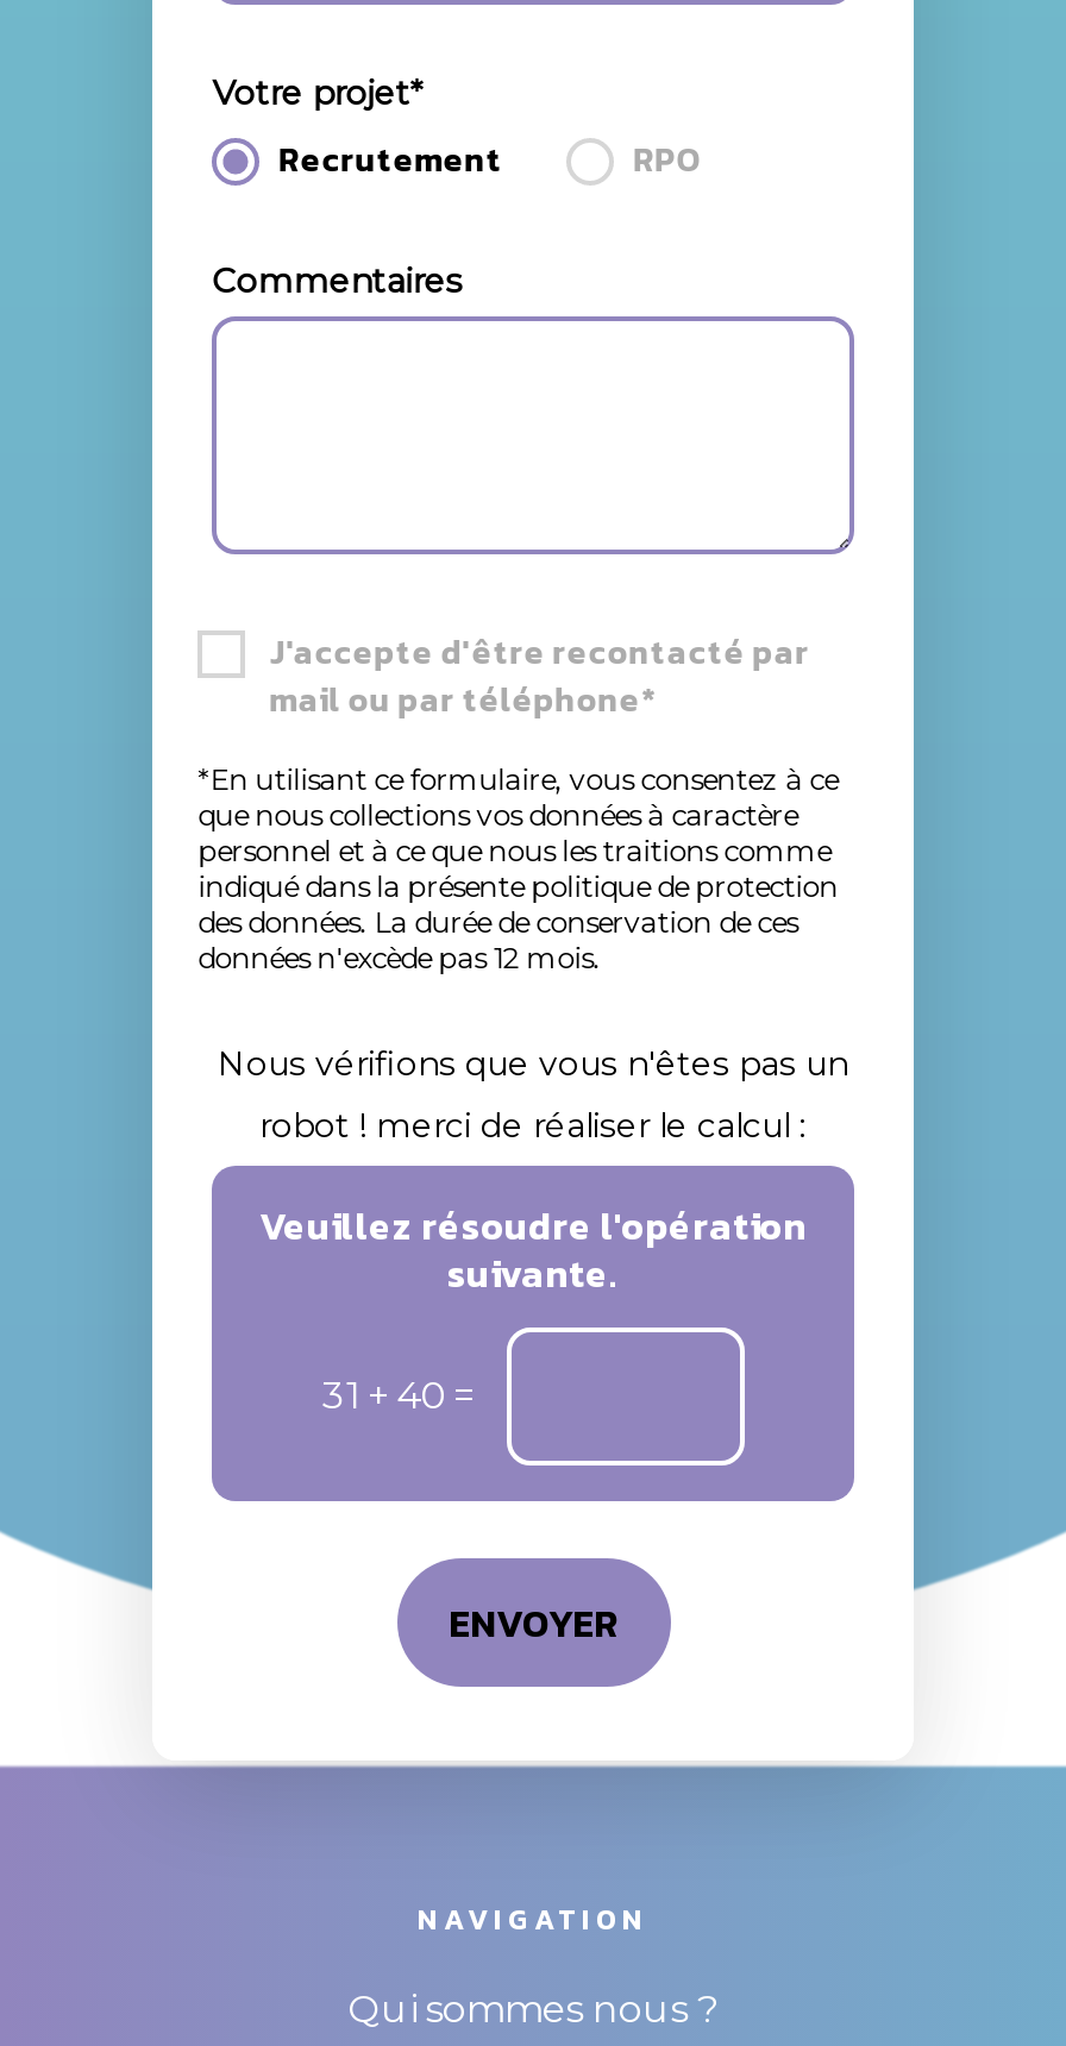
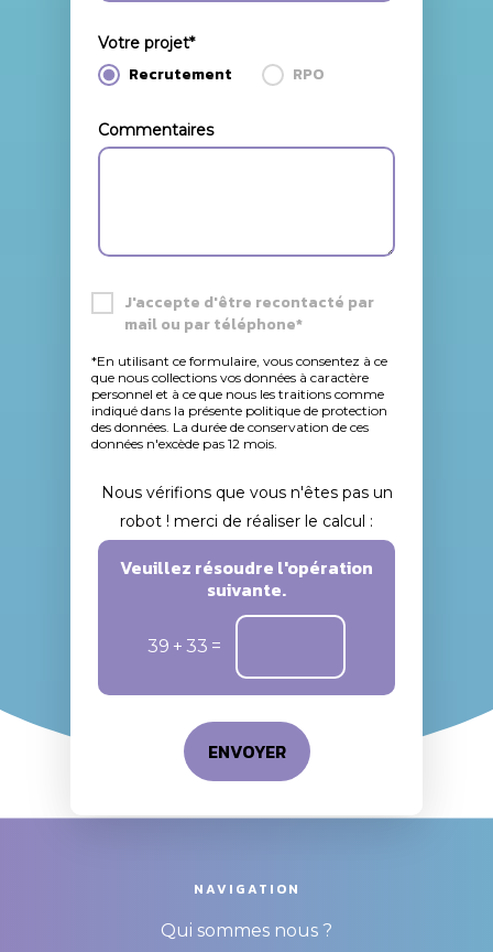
[322,1372,475,1417] 31 + 40 = -> [147,636,221,656] 39 + 33 =

